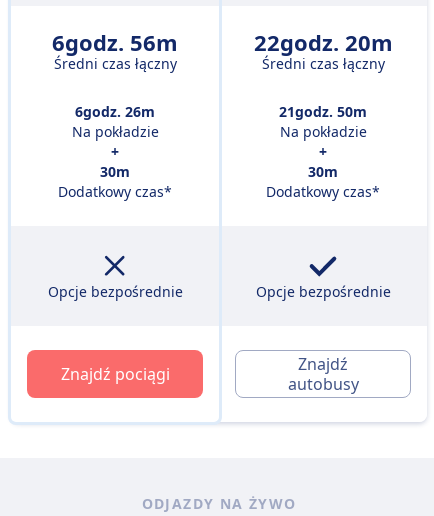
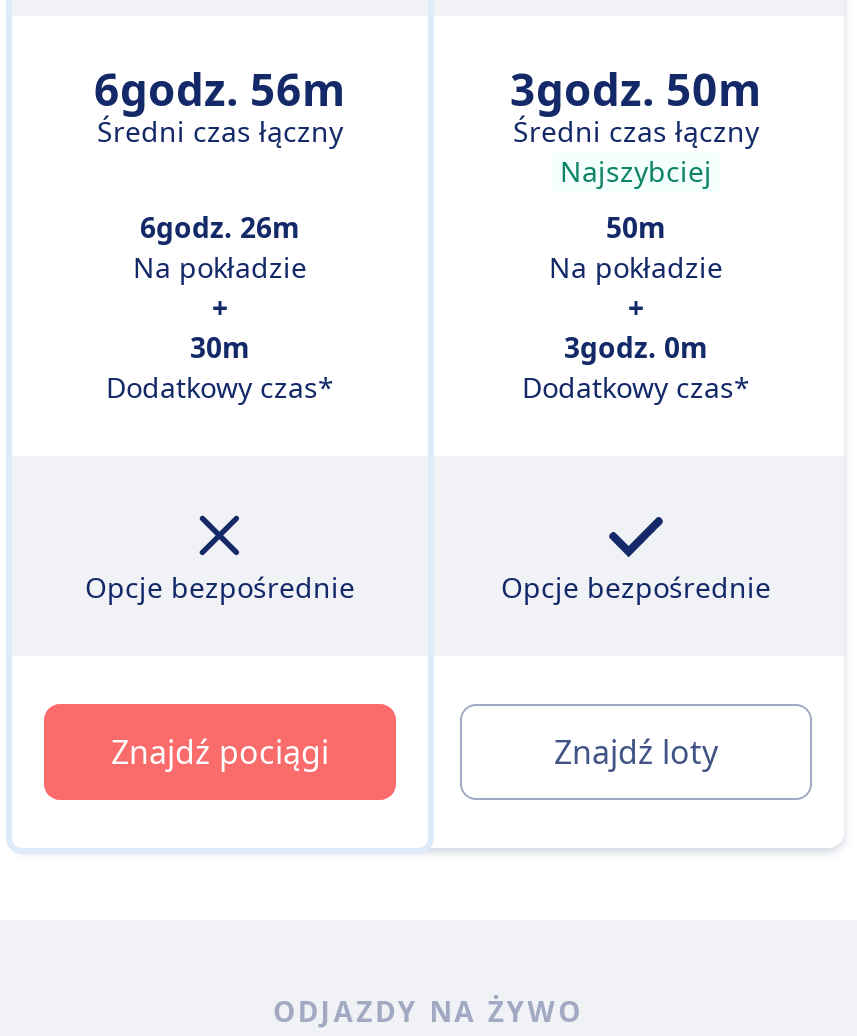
[253,27,392,57] 22godz. 20m -> [510,58,762,118] 3godz. 50m
[279,102,367,121] 21godz. 50m -> [560,152,712,246] Najszybciej | 50m
[308,162,338,181] 30m -> [564,328,708,366] 3godz. 0m
[287,353,358,395] Znajdź | autobusy -> [554,730,718,774] Znajdź loty

